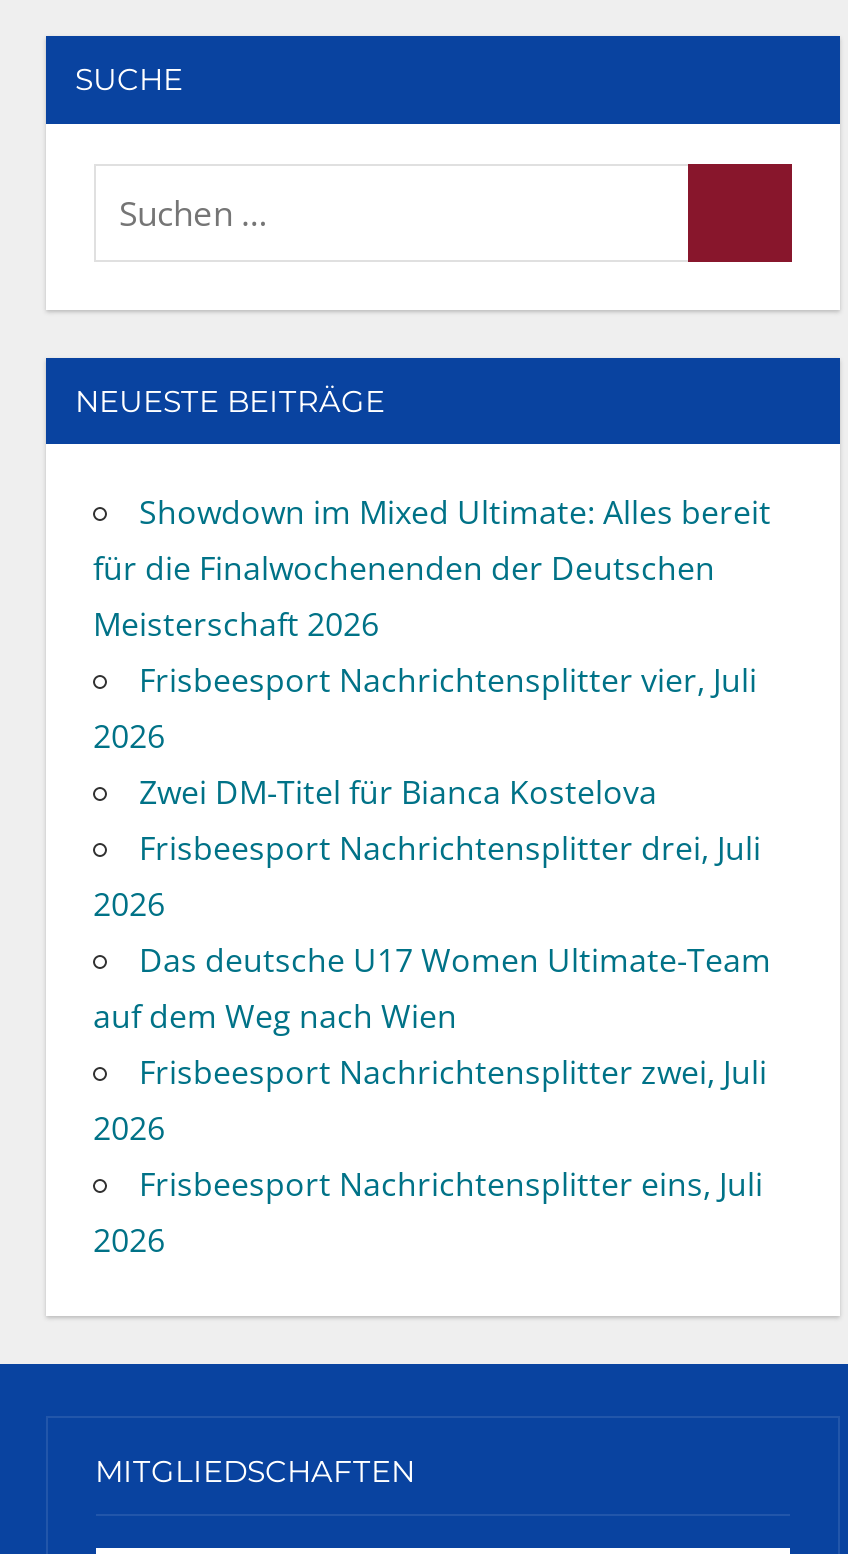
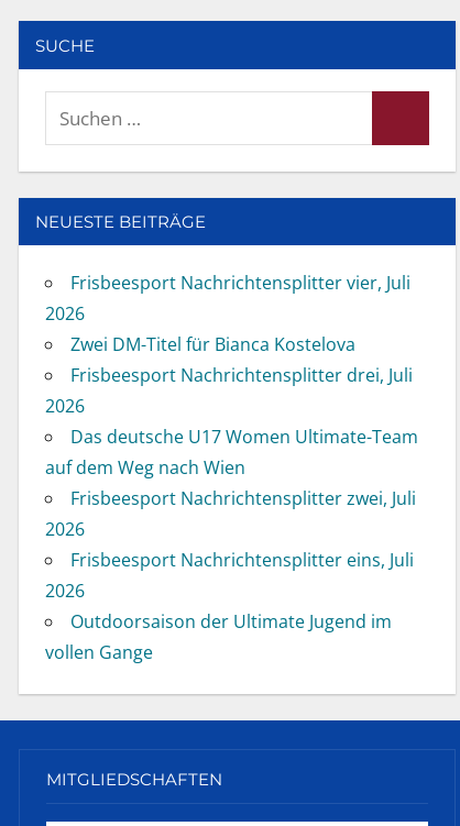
[93,491,771,647] Showdown im Mixed Ultimate: Alles bereit | für die Finalwochenenden der Deutschen | Meisterschaft 2026 -> none
moved [93,659,771,1263] -> [45,271,418,603]: Frisbeesport Nachrichtensplitter vier, Juli | 2026 | Zwei DM-Titel für Bianca Kostelova | ... | Frisbeesport Nachrichtensplitter eins, Juli | 2026
none -> [45,610,391,665] Outdoorsaison der Ultimate Jugend im | vollen Gange

